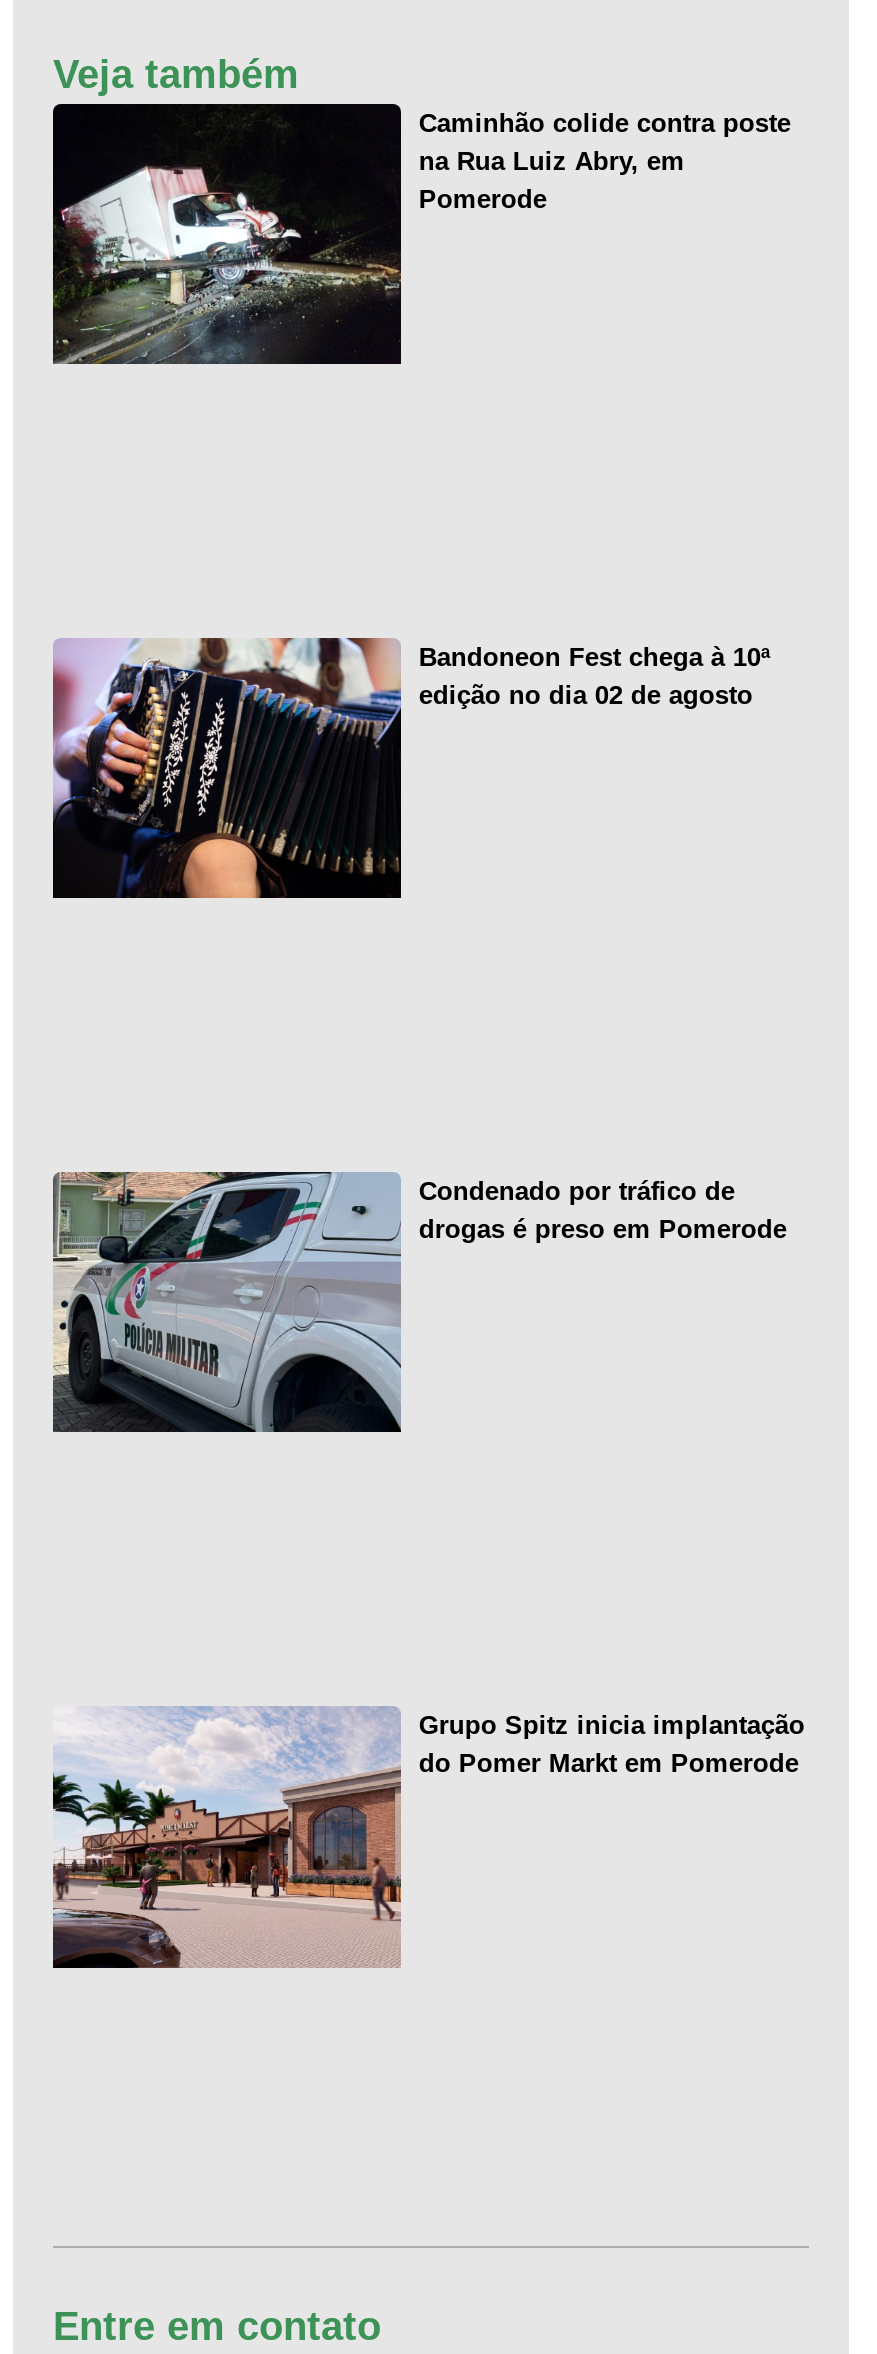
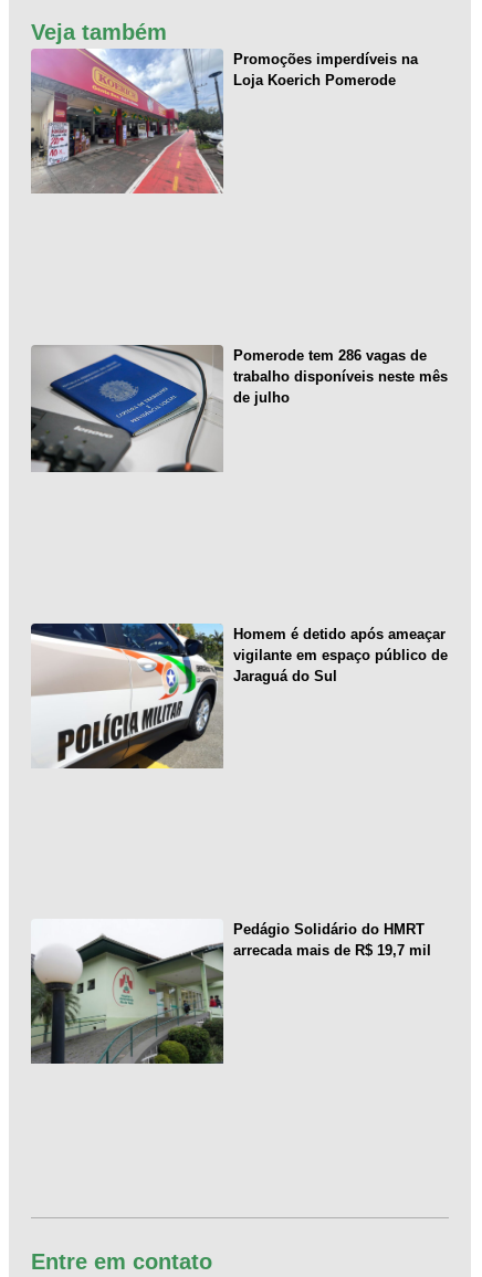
[51,102,791,366] [image] | Caminhão colide contra poste | na Rua Luiz Abry, em | Pomerode -> [31,49,418,195] [image] | Promoções imperdíveis na | Loja Koerich Pomerode
[51,638,771,900] [image] | Bandoneon Fest chega à 10ª | edição no dia 02 de agosto -> [31,345,448,472] [image] | Pomerode tem 286 vagas de | trabalho disponíveis neste mês | de julho
[51,1170,787,1434] [image] | Condenado por tráfico de | drogas é preso em Pomerode -> [31,622,448,770] [image] | Homem é detido após ameaçar | vigilante em espaço público de | Jaraguá do Sul
[53,1706,805,1968] [image] | Grupo Spitz inicia implantação | do Pomer Markt em Pomerode -> [30,921,431,1065] [image] | Pedágio Solidário do HMRT | arrecada mais de R$ 19,7 mil

